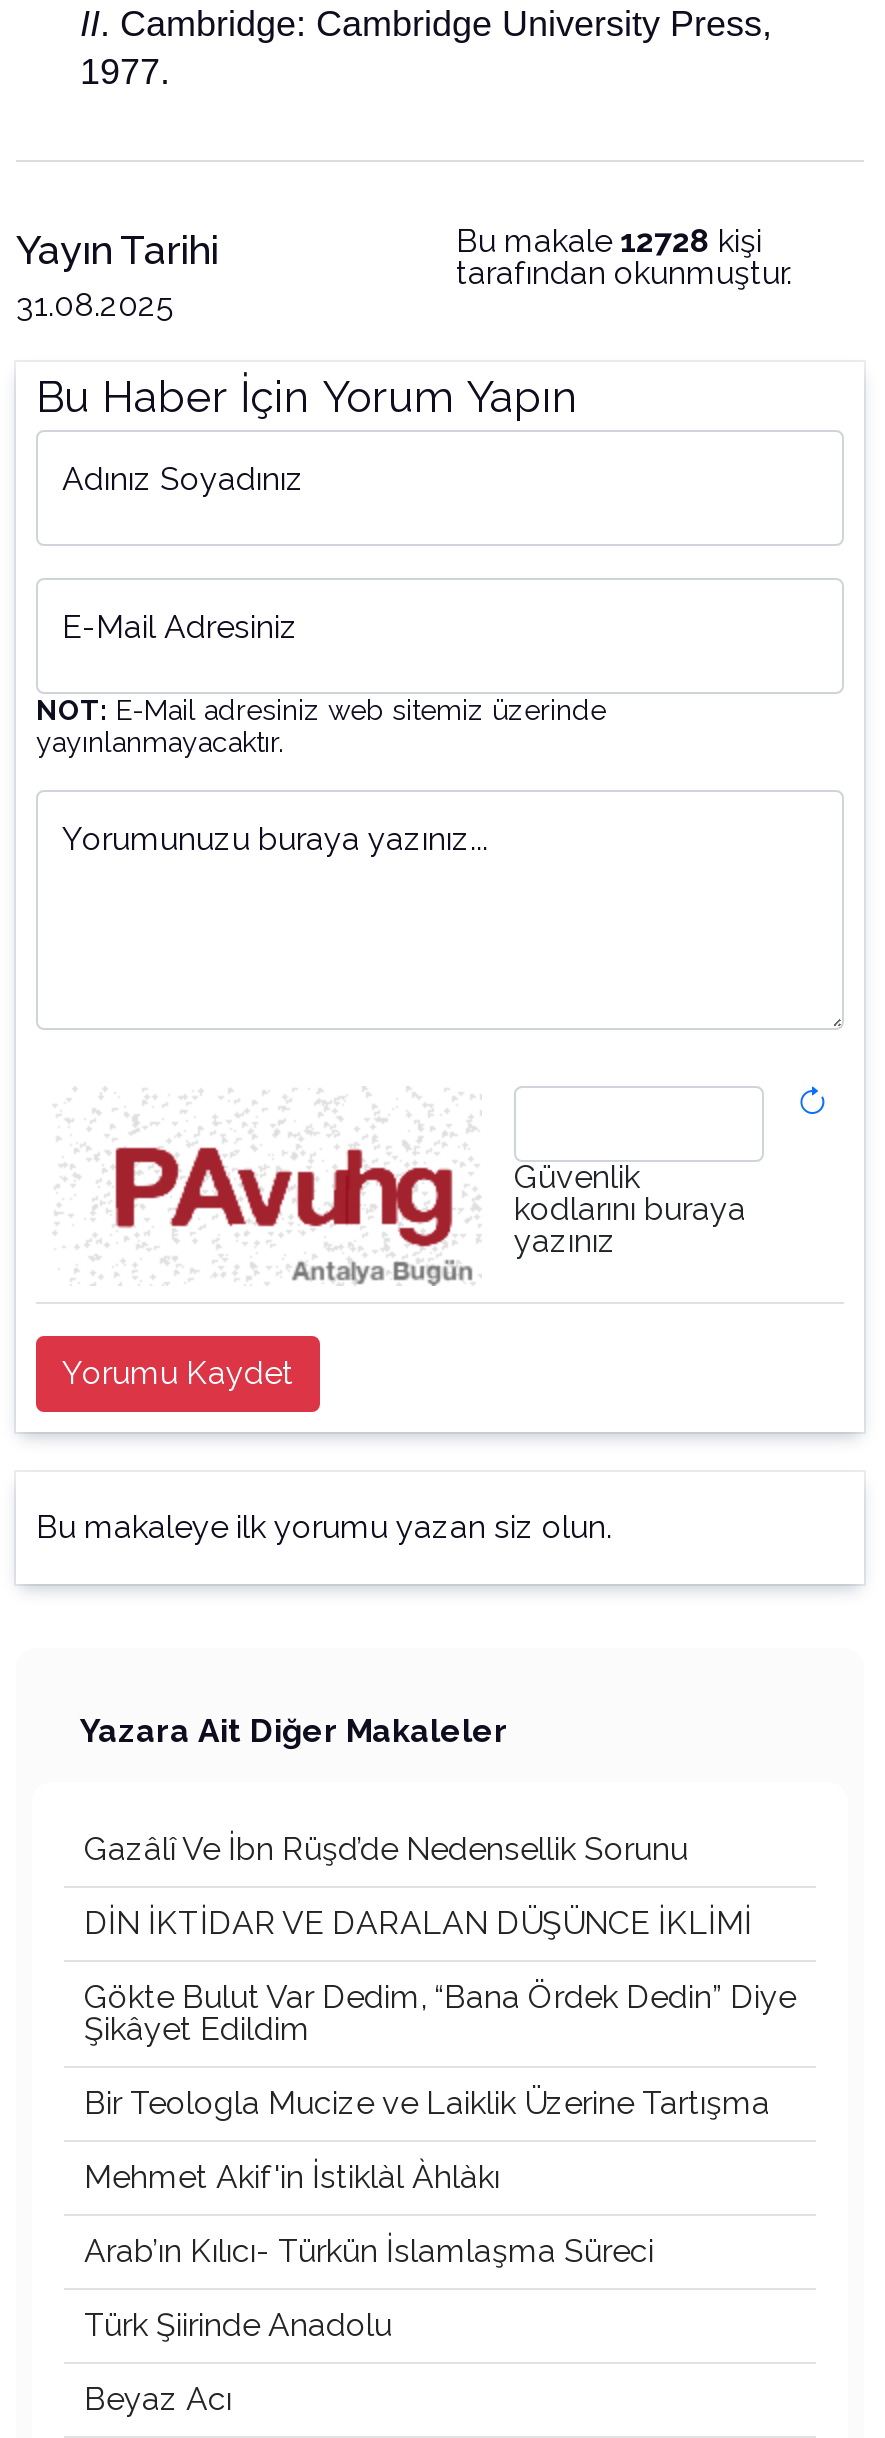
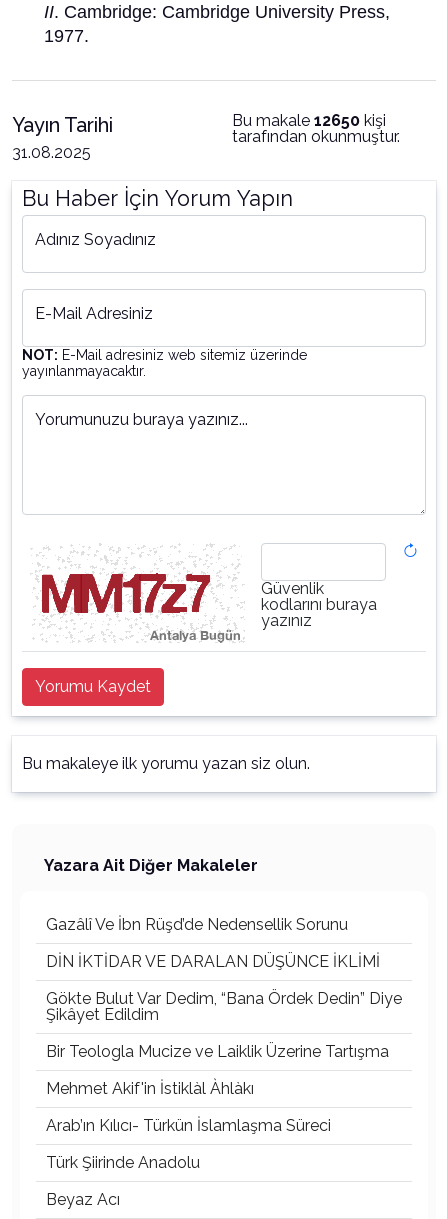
[456,222,762,260] Bu makale 12728 kişi -> [232,111,386,130] Bu makale 12650 kişi
[76,1132,454,1262] [image] -> [41,572,230,624] [image]

